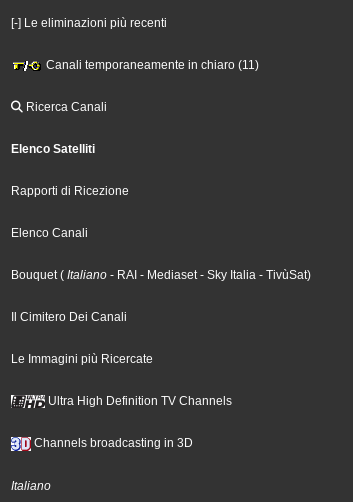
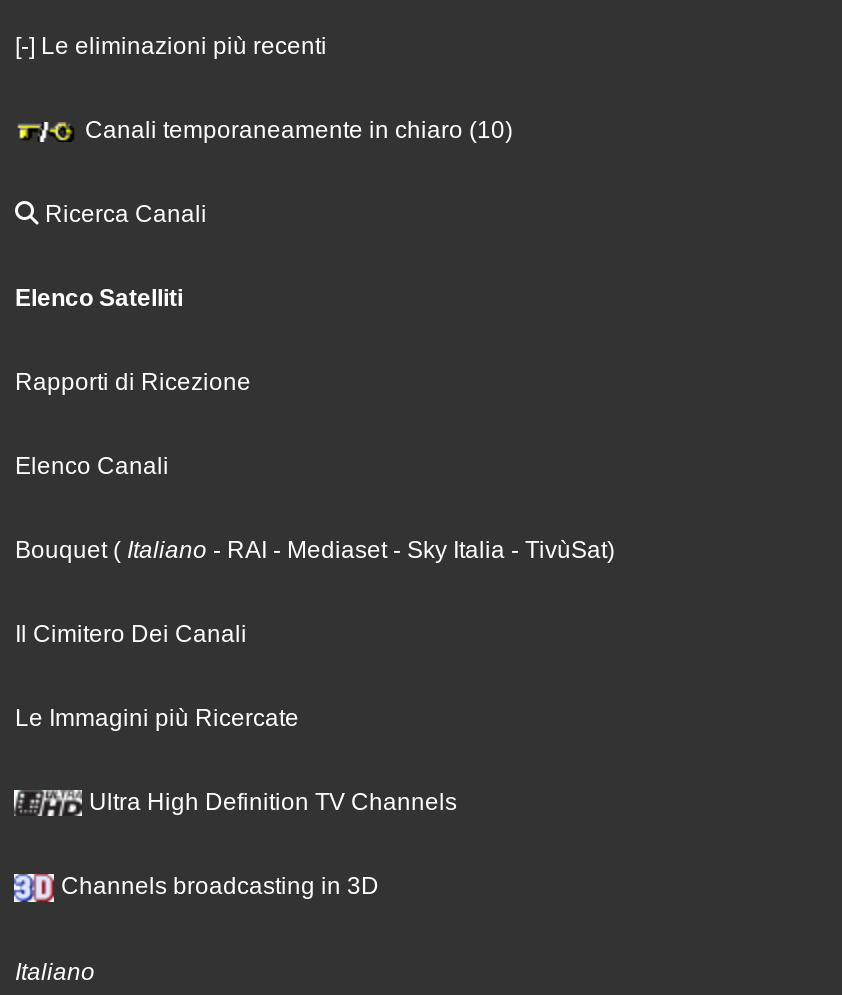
[43,58,259,72] Canali temporaneamente in chiaro (11) -> [79,115,513,143] Canali temporaneamente in chiaro (10)

